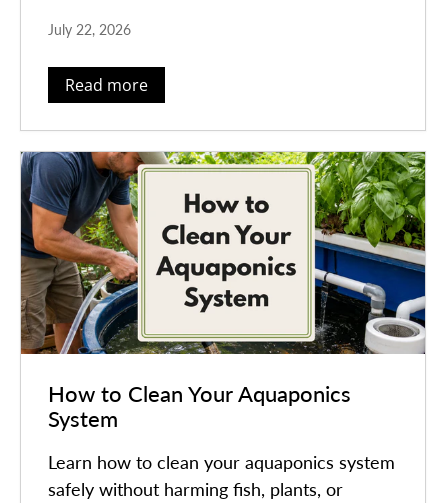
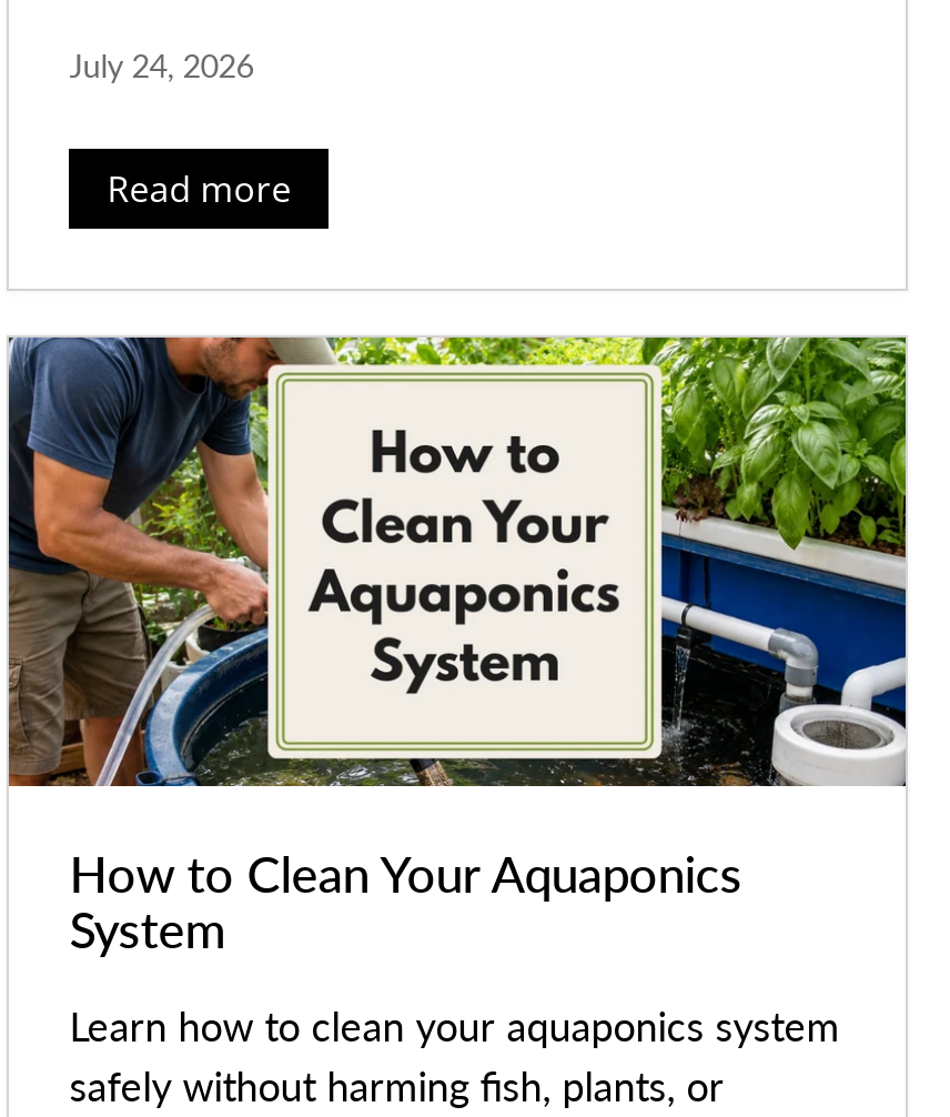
[48,21,131,38] July 22, 2026 -> [69,48,253,85] July 24, 2026

